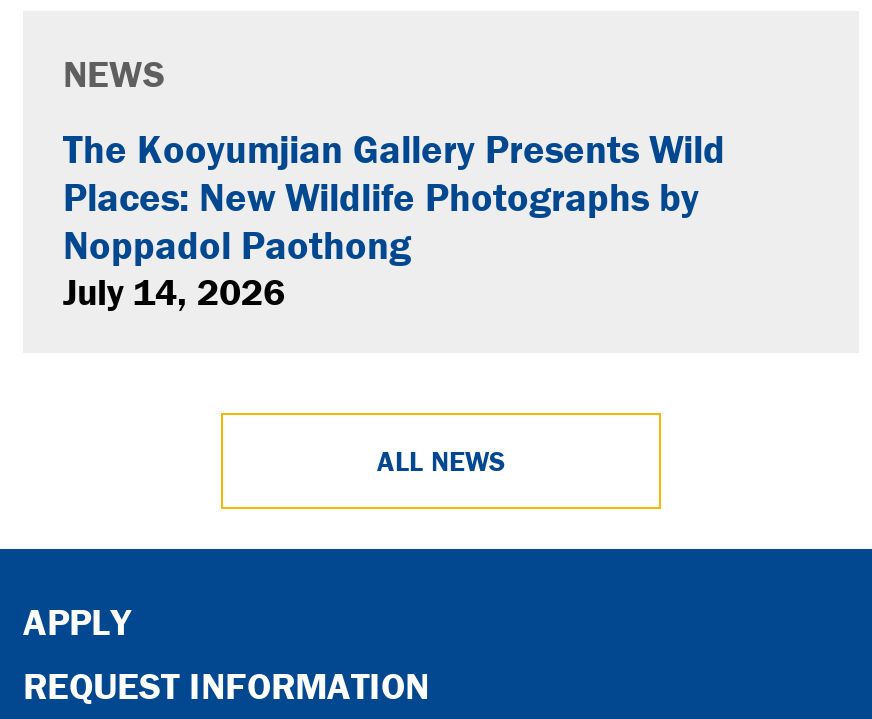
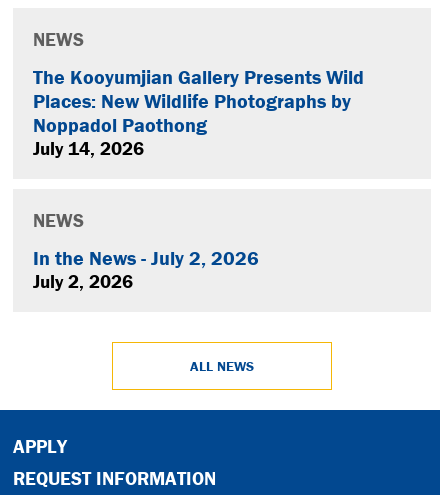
none -> [33,208,259,293] NEWS | In the News - July 2, 2026 | July 2, 2026

